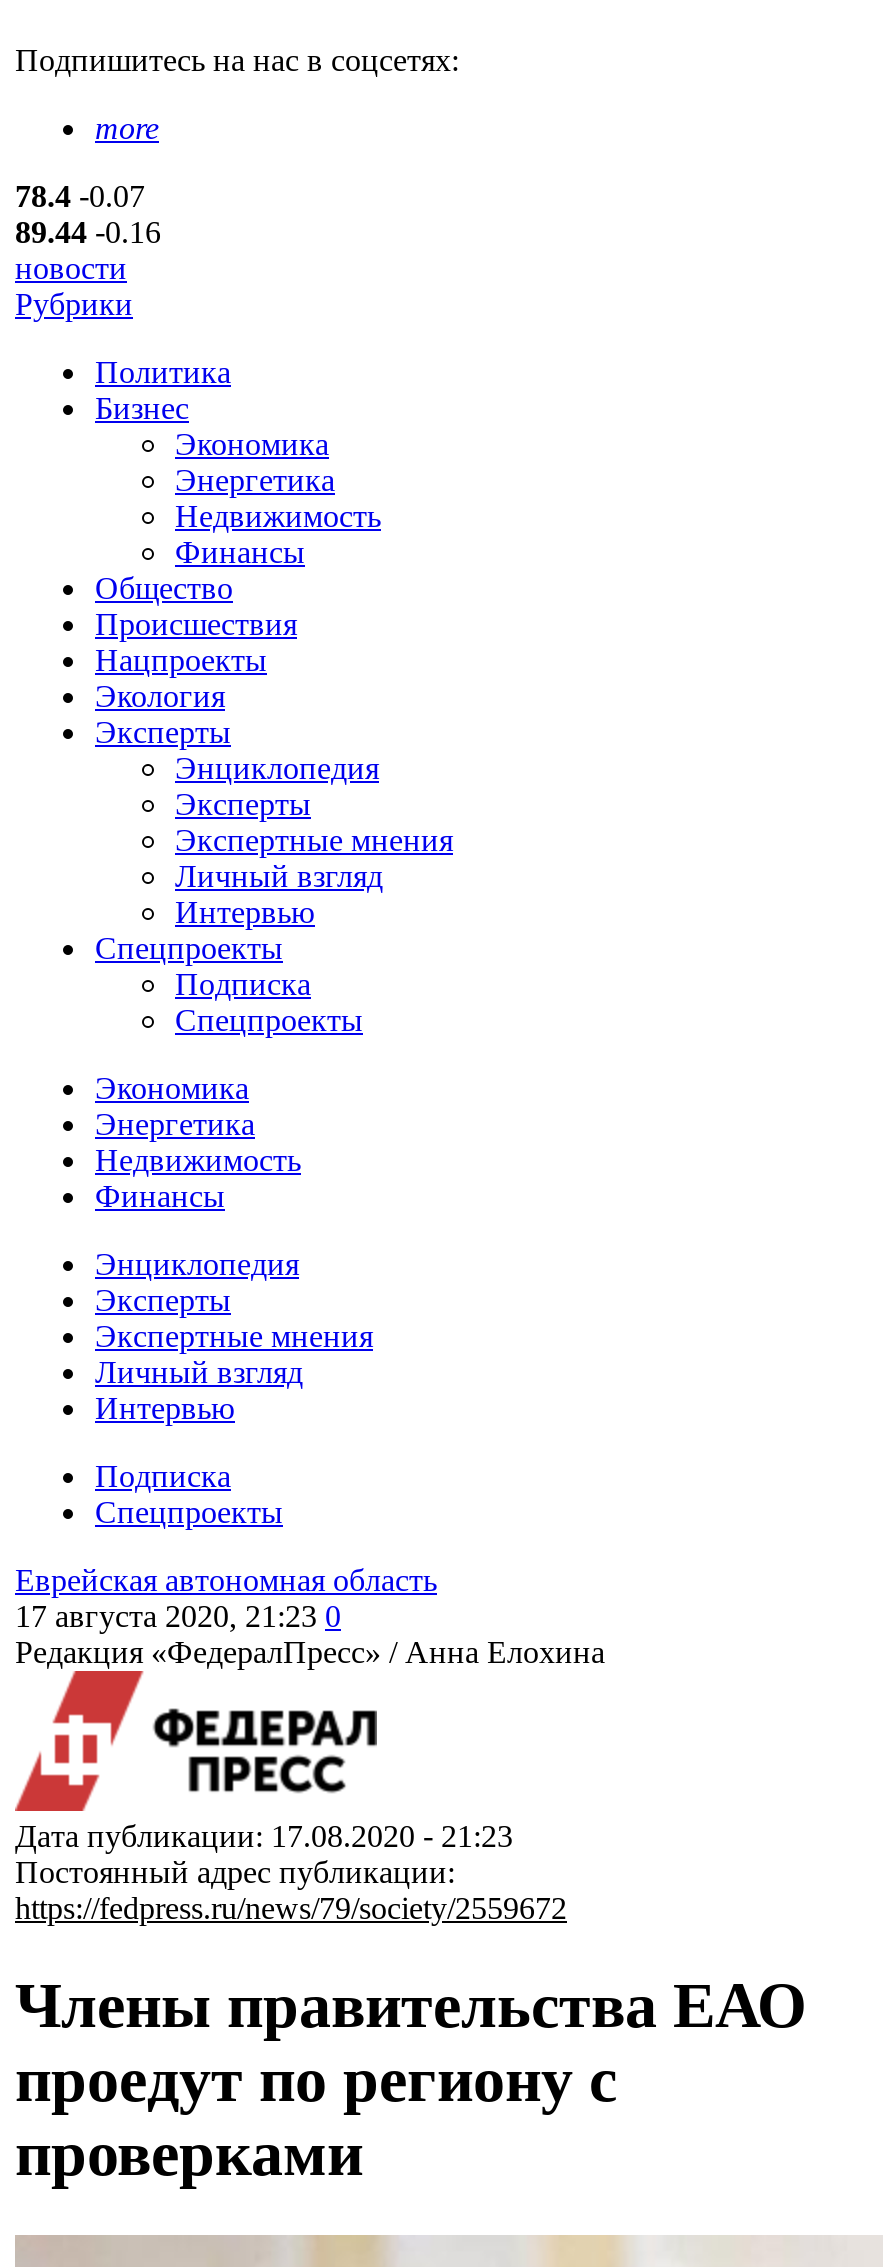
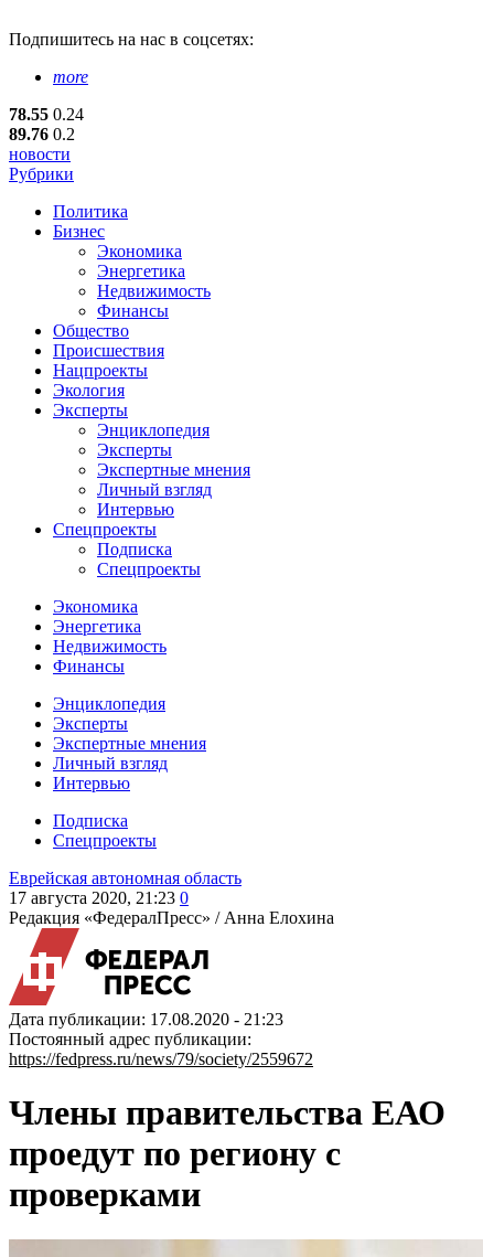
[15,179,145,213] 78.4 -0.07 -> [9,105,84,124] 78.55 0.24
[15,215,161,249] 89.44 -0.16 -> [9,125,75,143] 89.76 0.2

